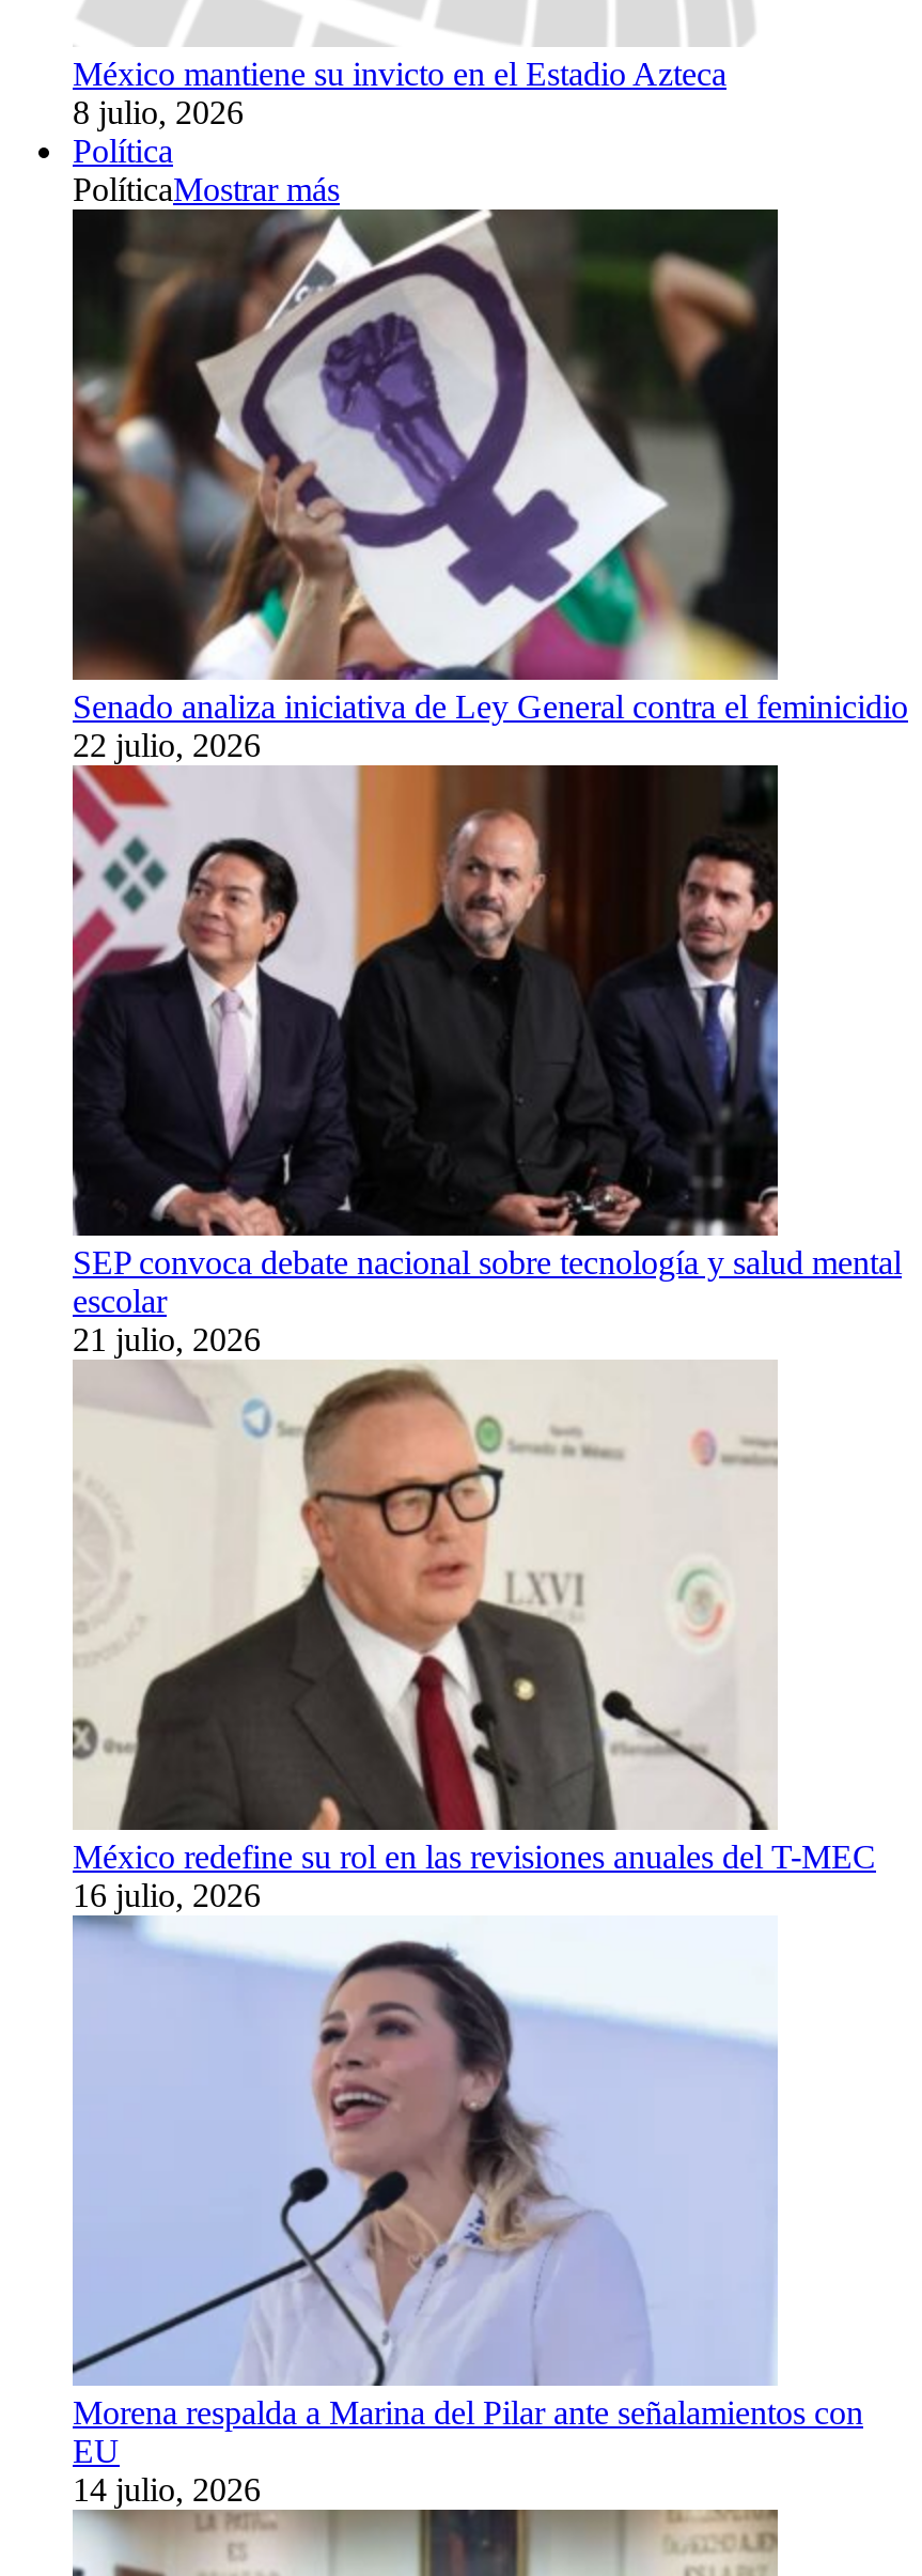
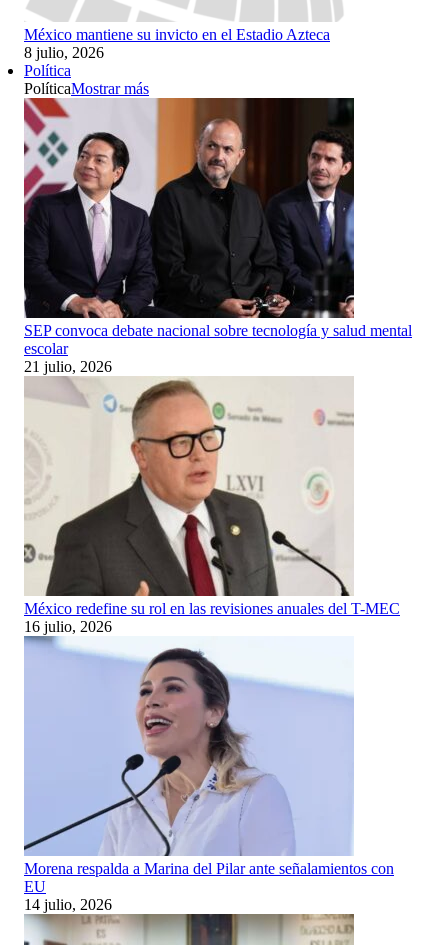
[71,210,908,763] [image] | Senado analiza iniciativa de Ley General contra el feminicidio | 22 julio, 2026 -> none

